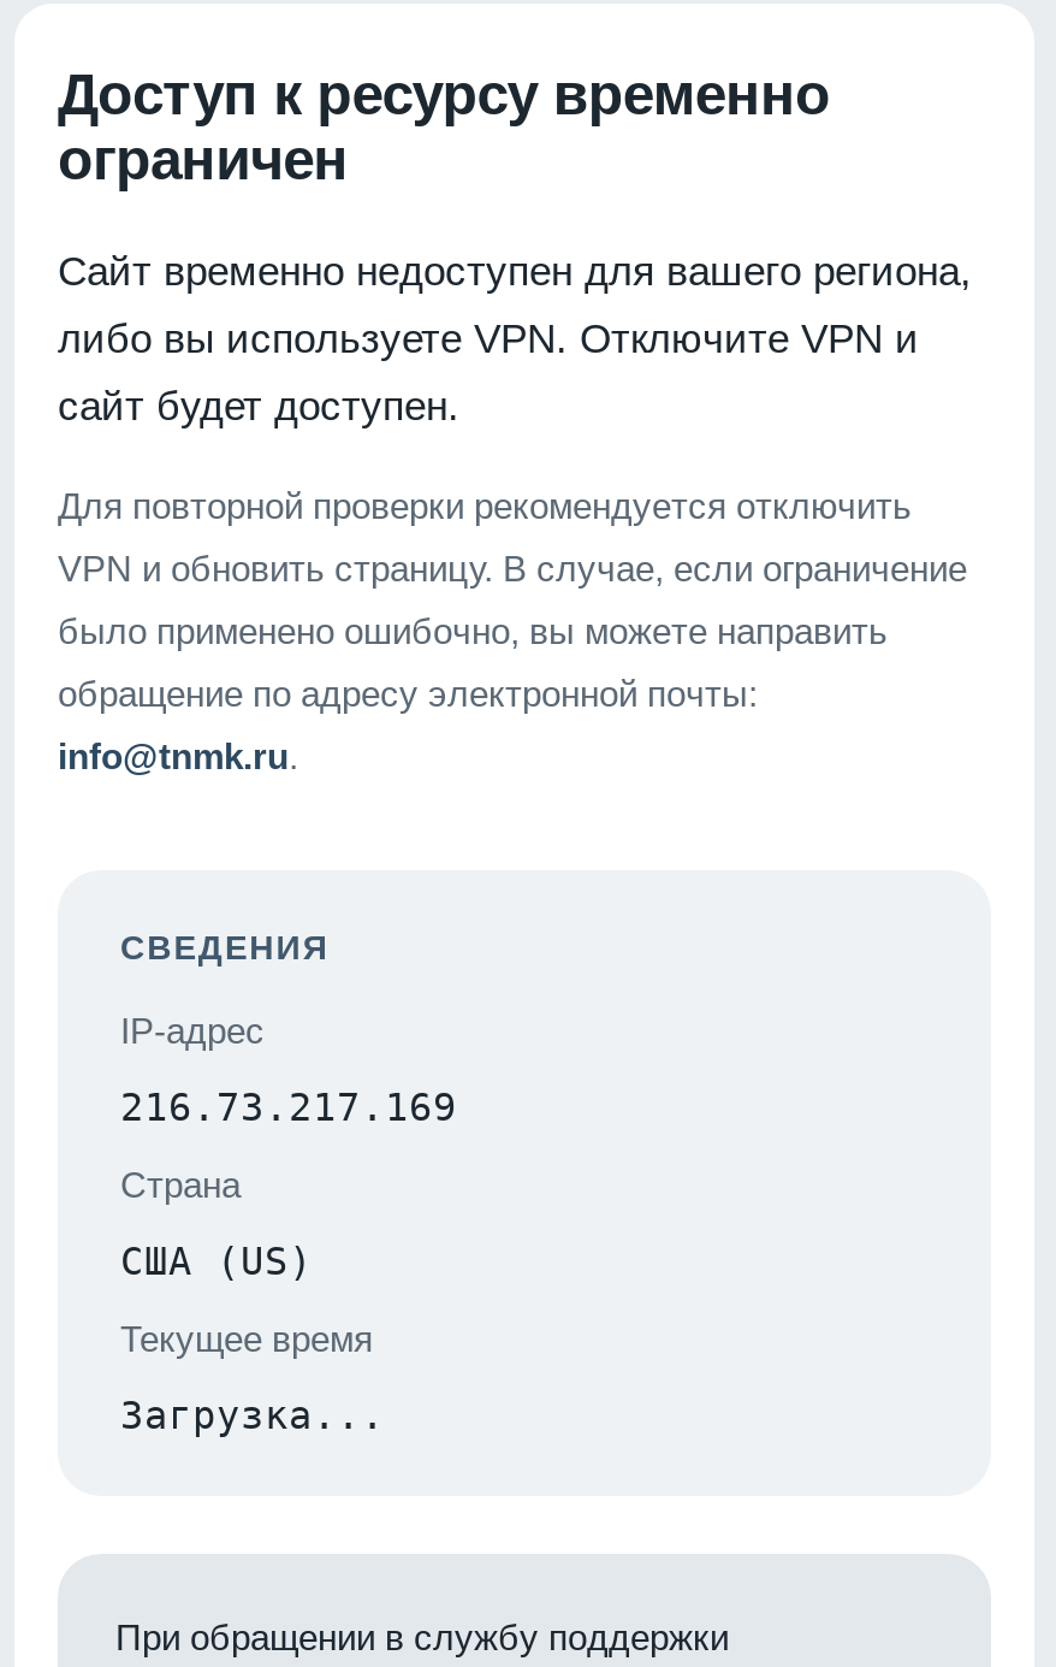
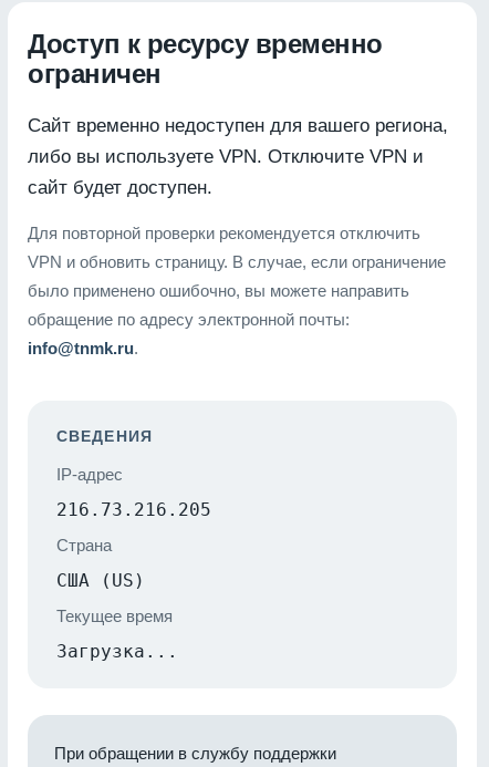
[120,1083,457,1129] 216.73.217.169 -> [56,499,211,520] 216.73.216.205

